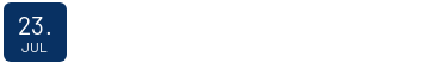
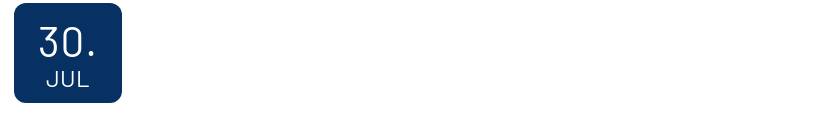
[18,10,52,40] 23. -> [38,16,98,66] 30.

